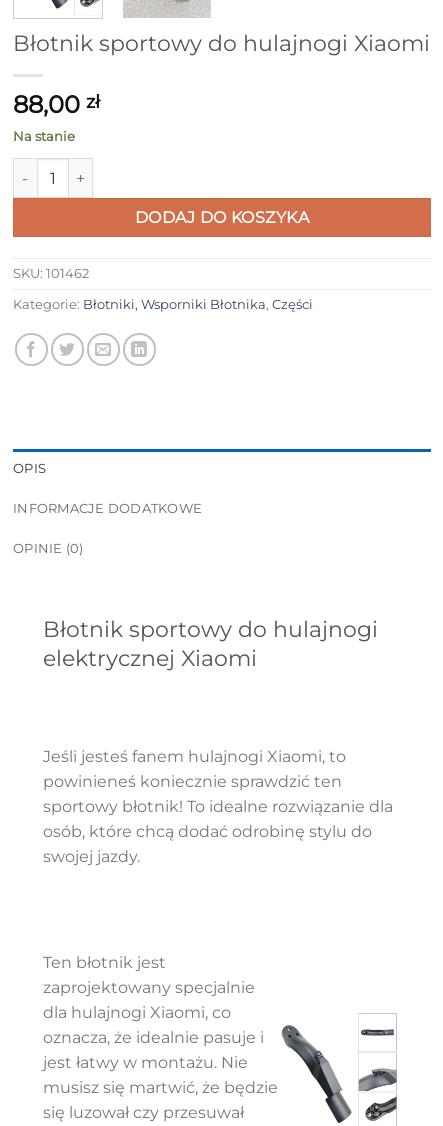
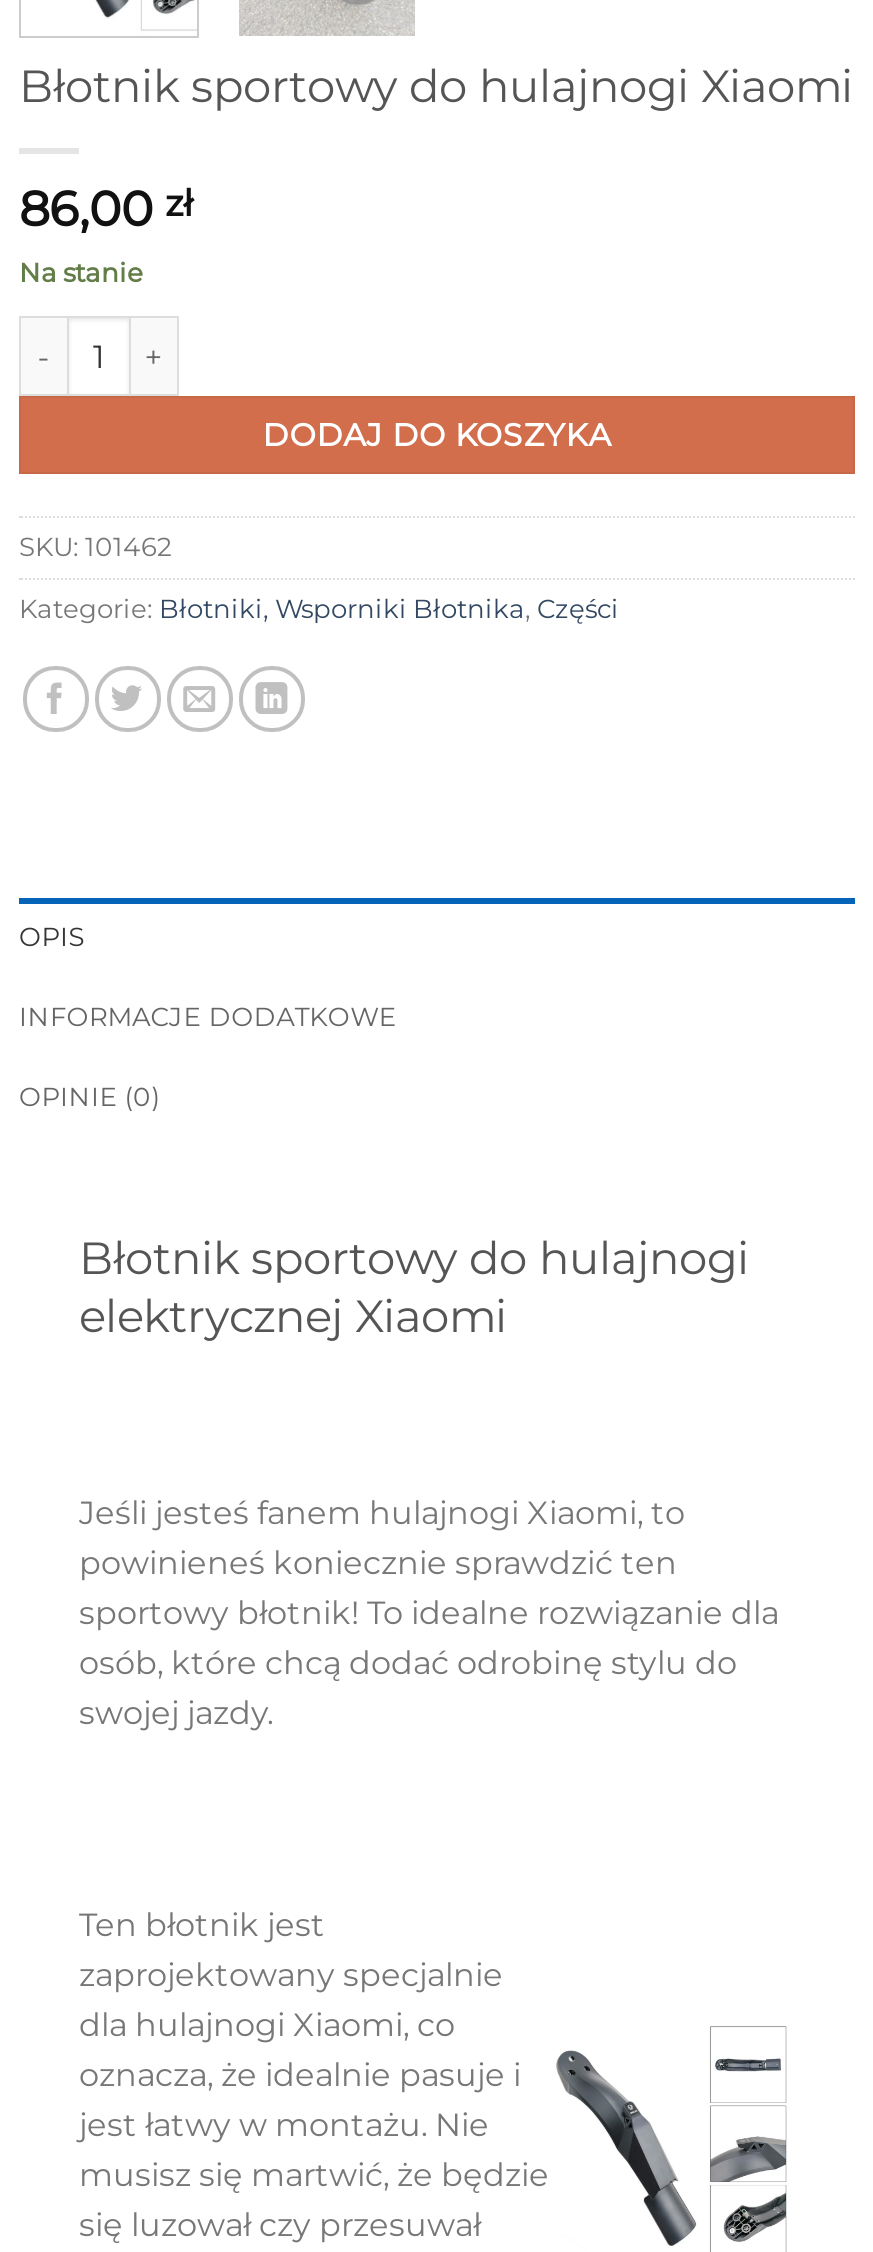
[13,90,100,119] 88,00 zł -> [19,180,193,238] 86,00 zł

